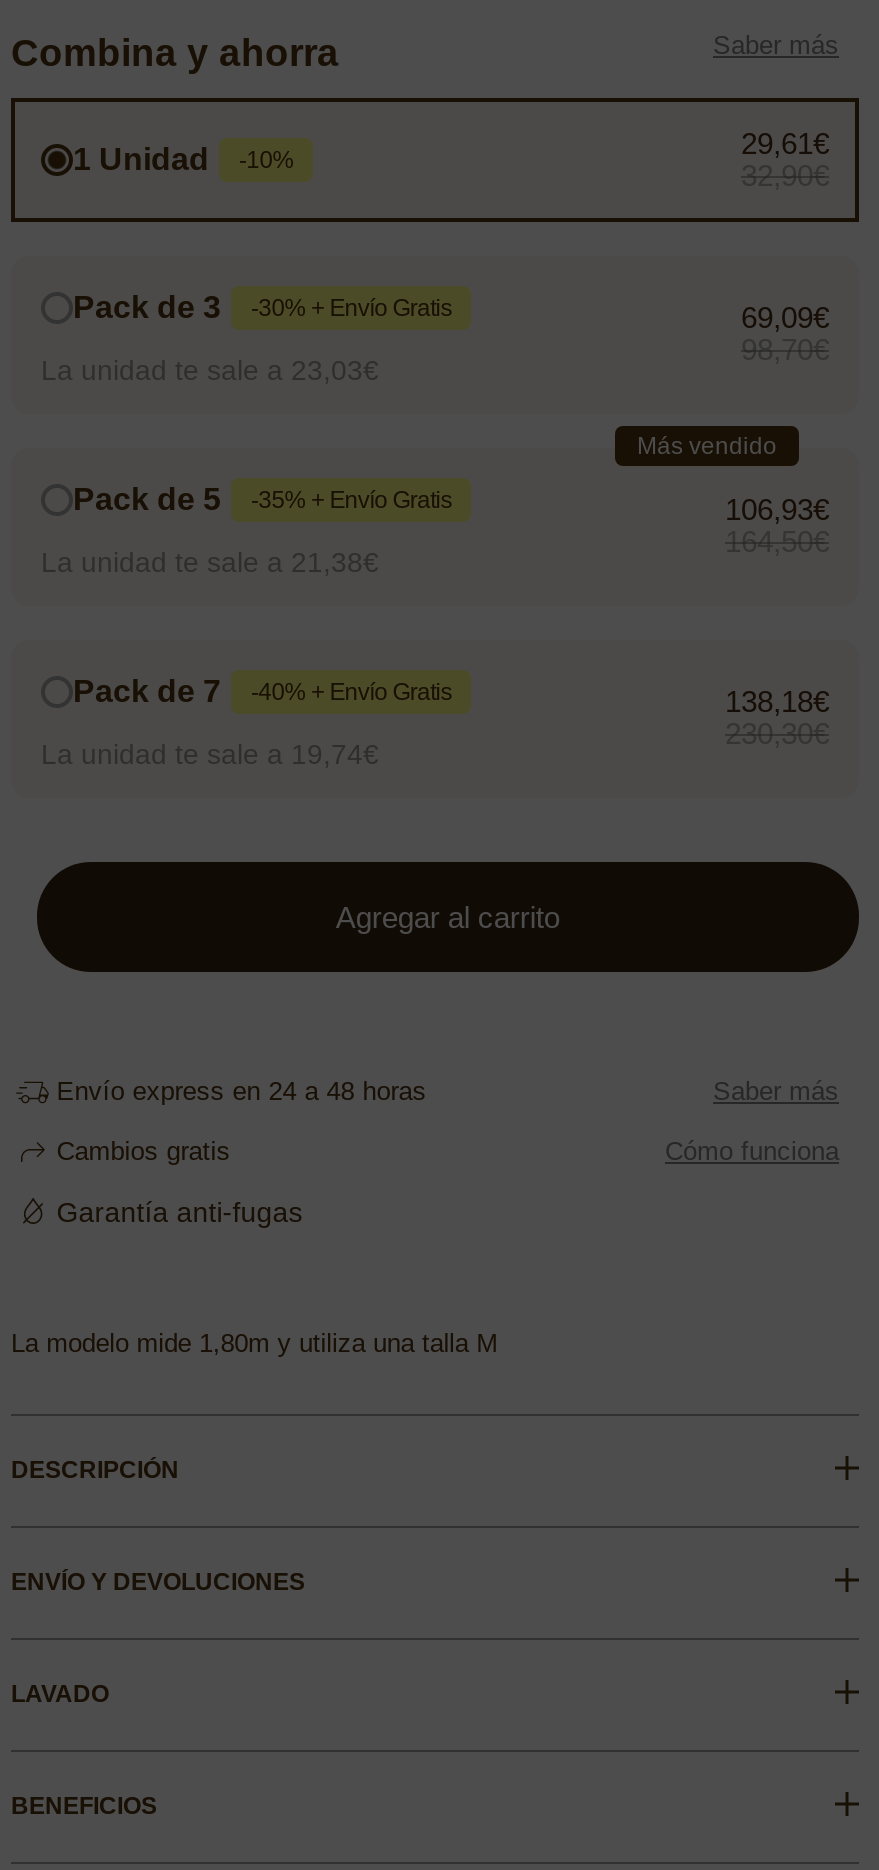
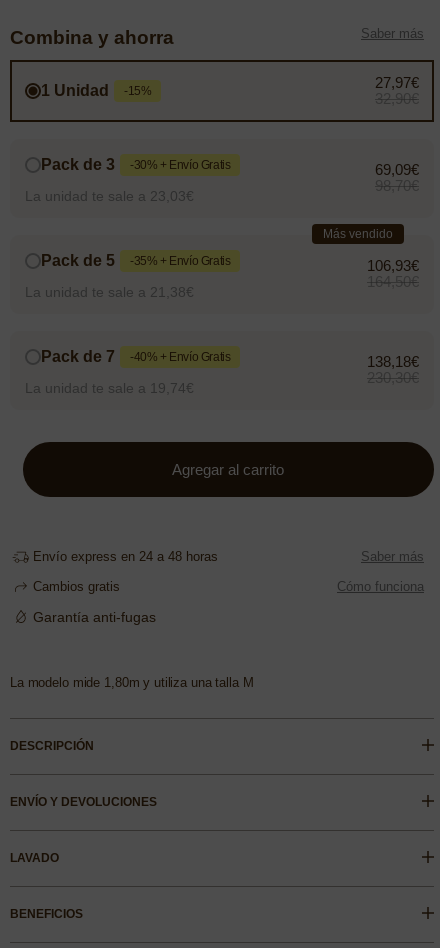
[741,125,829,159] 29,61€ -> [375,74,419,91] 27,97€
[239,145,294,173] -10% -> [124,84,151,98] -15%

